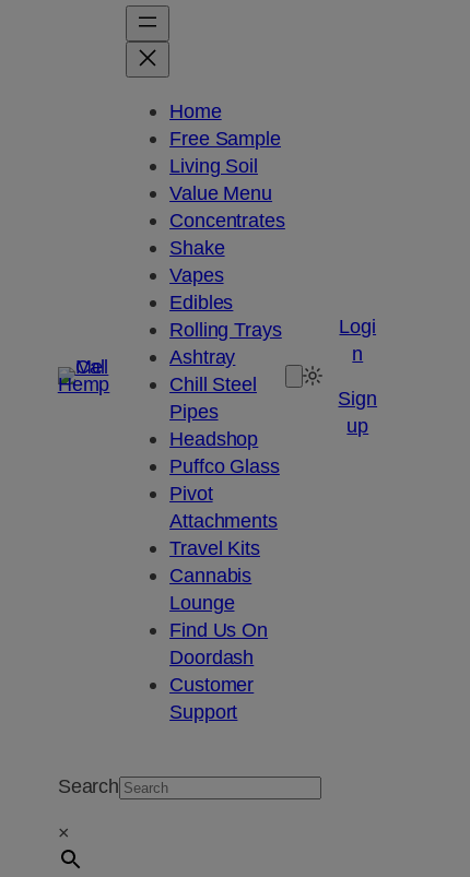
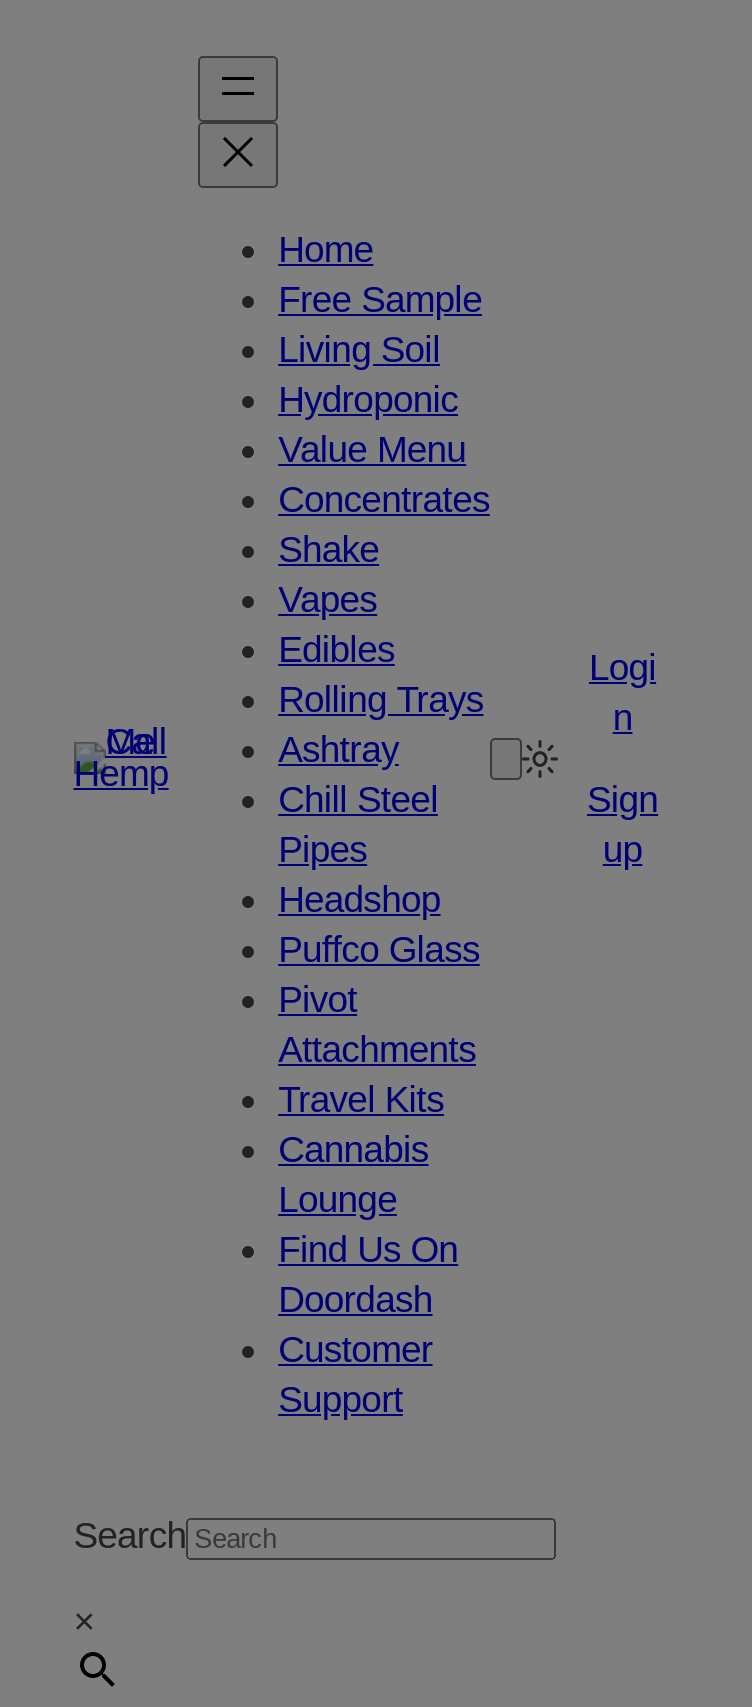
none -> [278,379,458,421] Hydroponic

